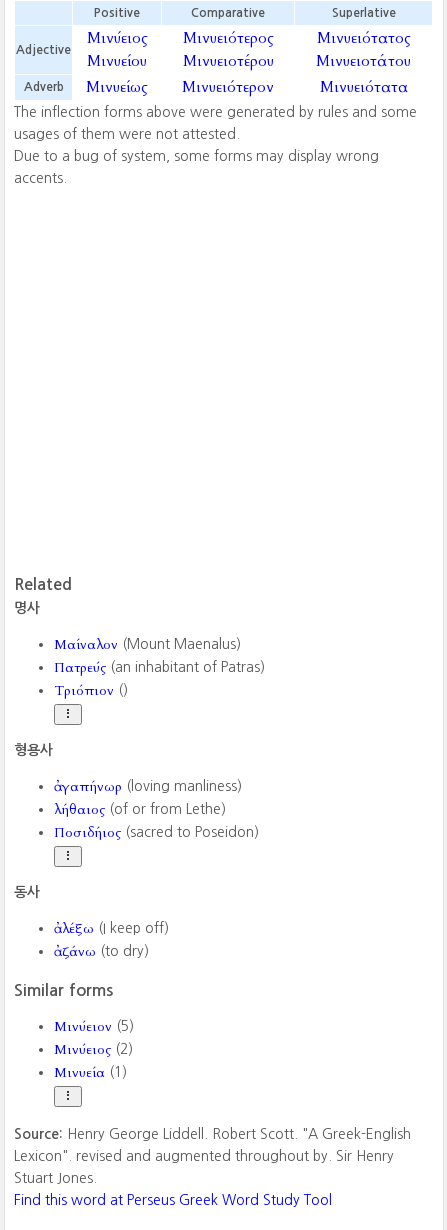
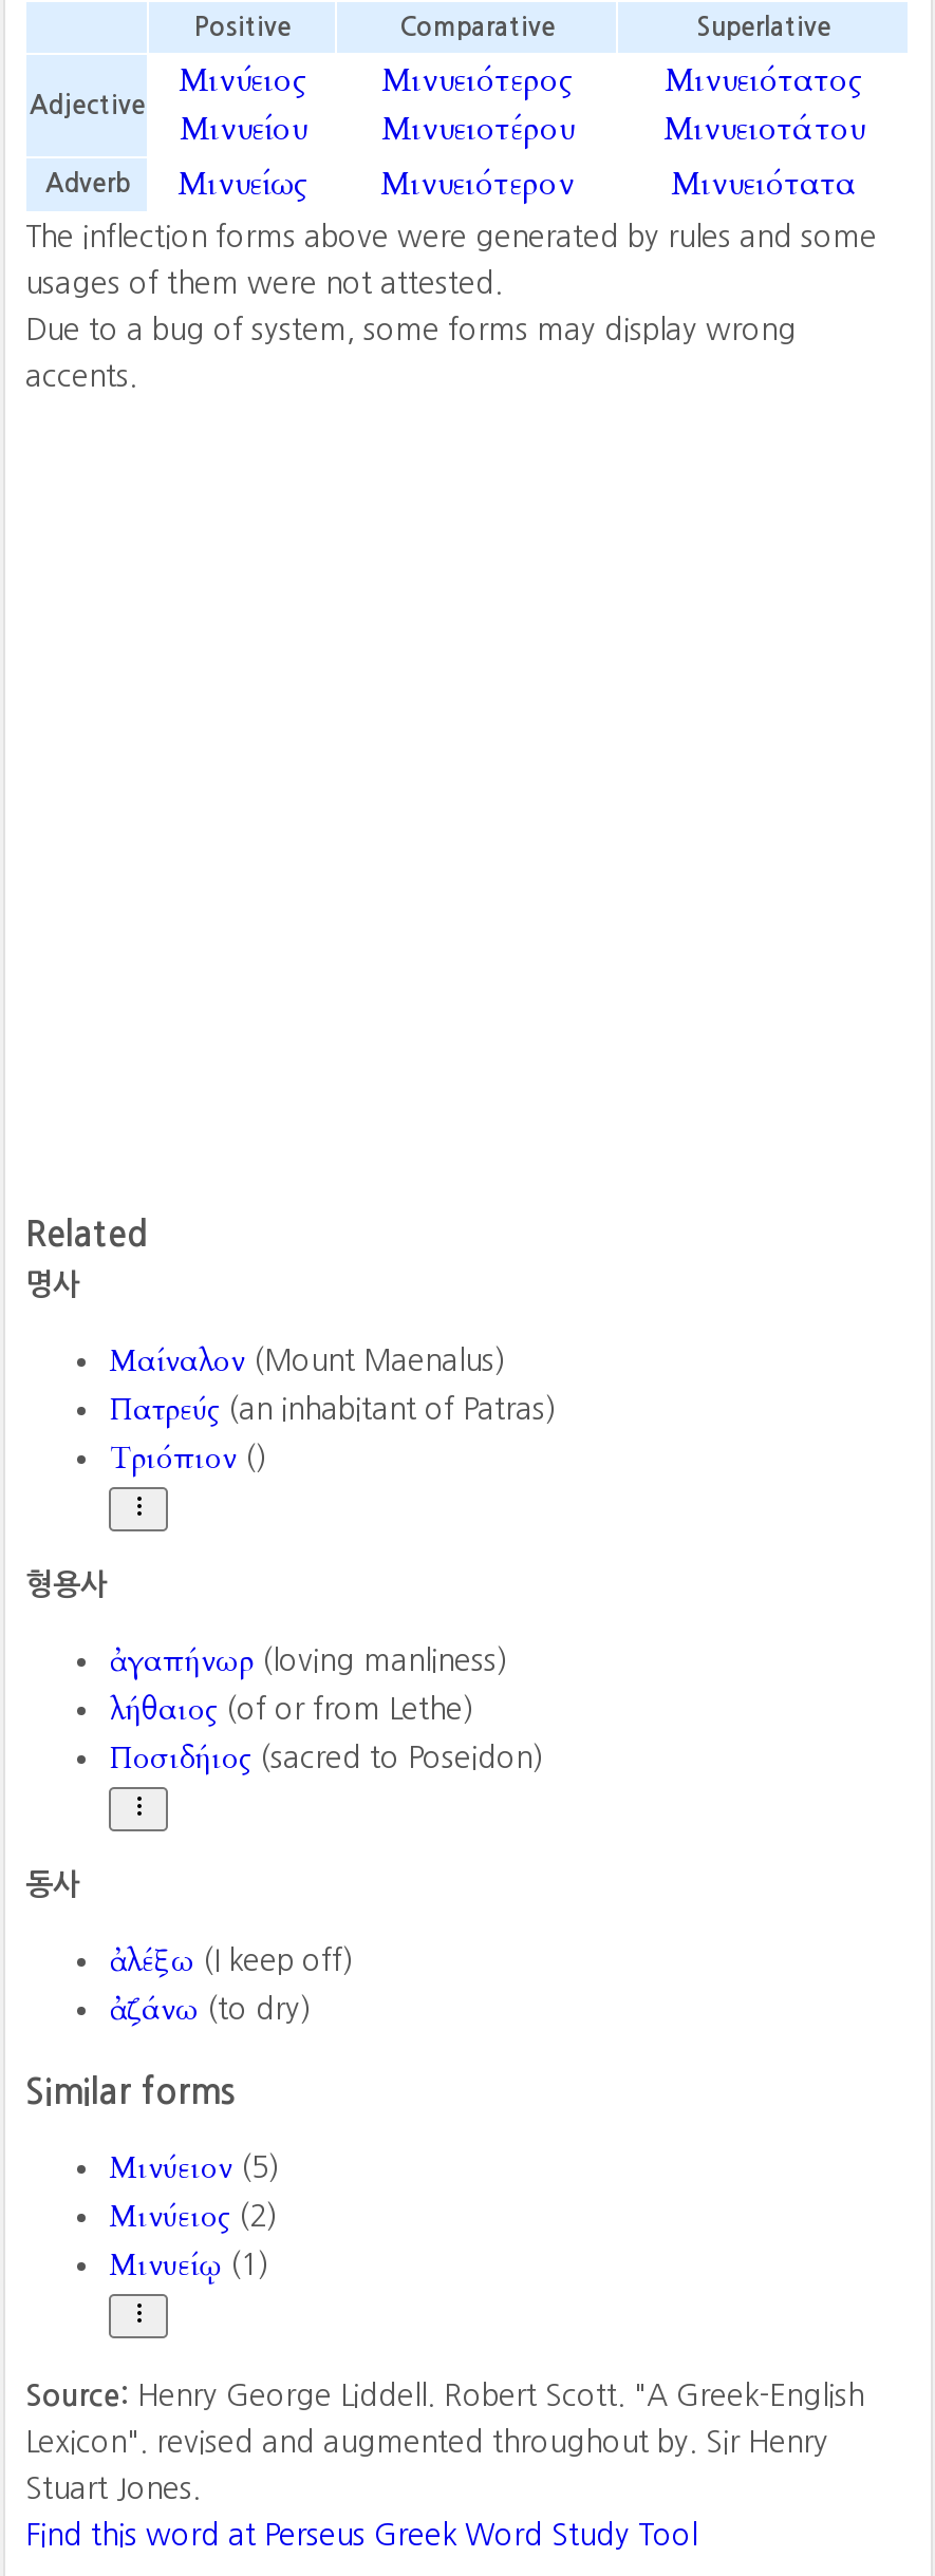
[54,1063,127,1082] Μινυεία (1) -> [110,2245,268,2286] Μινυείῳ (1)

